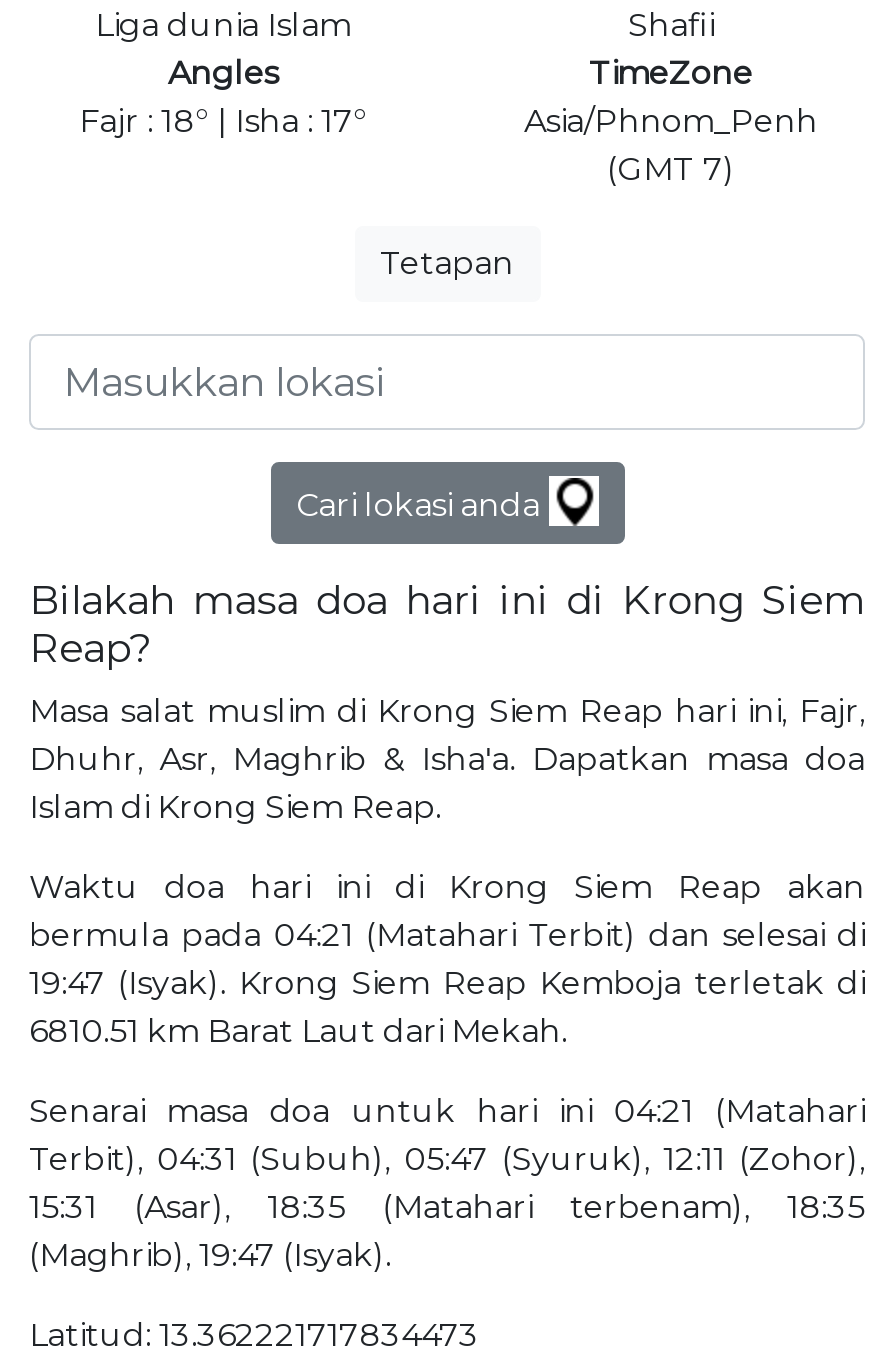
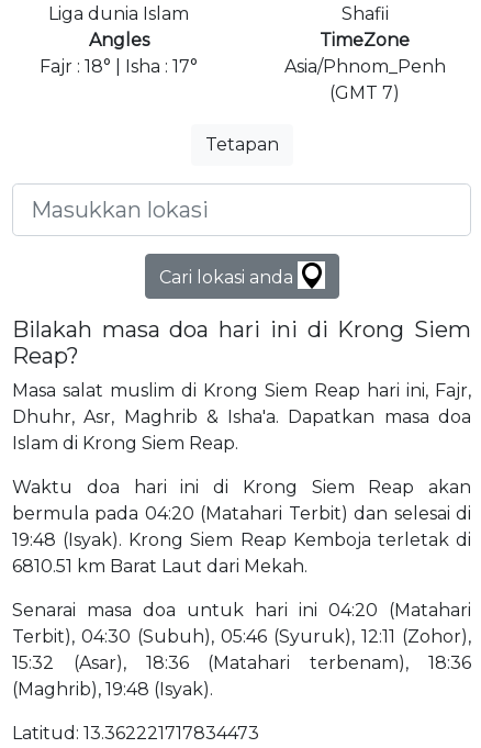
[29,916,865,954] bermula pada 04:21 (Matahari Terbit) dan selesai di -> [12,503,471,524] bermula pada 04:20 (Matahari Terbit) dan selesai di
[29,964,865,1002] 19:47 (Isyak). Krong Siem Reap Kemboja terletak di -> [12,530,471,550] 19:48 (Isyak). Krong Siem Reap Kemboja terletak di
[29,1092,865,1130] Senarai masa doa untuk hari ini 04:21 (Matahari -> [12,600,471,621] Senarai masa doa untuk hari ini 04:20 (Matahari
[29,1140,865,1178] Terbit), 04:31 (Subuh), 05:47 (Syuruk), 12:11 (Zohor), -> [12,626,471,647] Terbit), 04:30 (Subuh), 05:46 (Syuruk), 12:11 (Zohor),
[29,1188,865,1226] 15:31 (Asar), 18:35 (Matahari terbenam), 18:35 -> [12,653,471,673] 15:32 (Asar), 18:36 (Matahari terbenam), 18:36
[29,1236,391,1274] (Maghrib), 19:47 (Isyak). -> [12,679,213,700] (Maghrib), 19:48 (Isyak).

